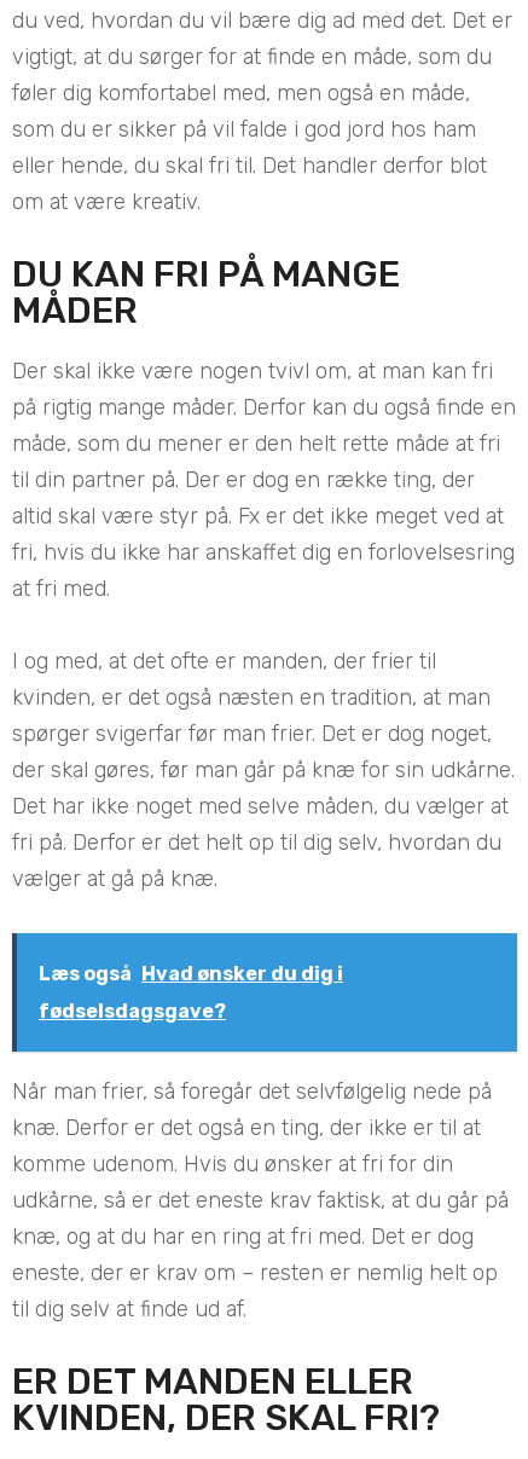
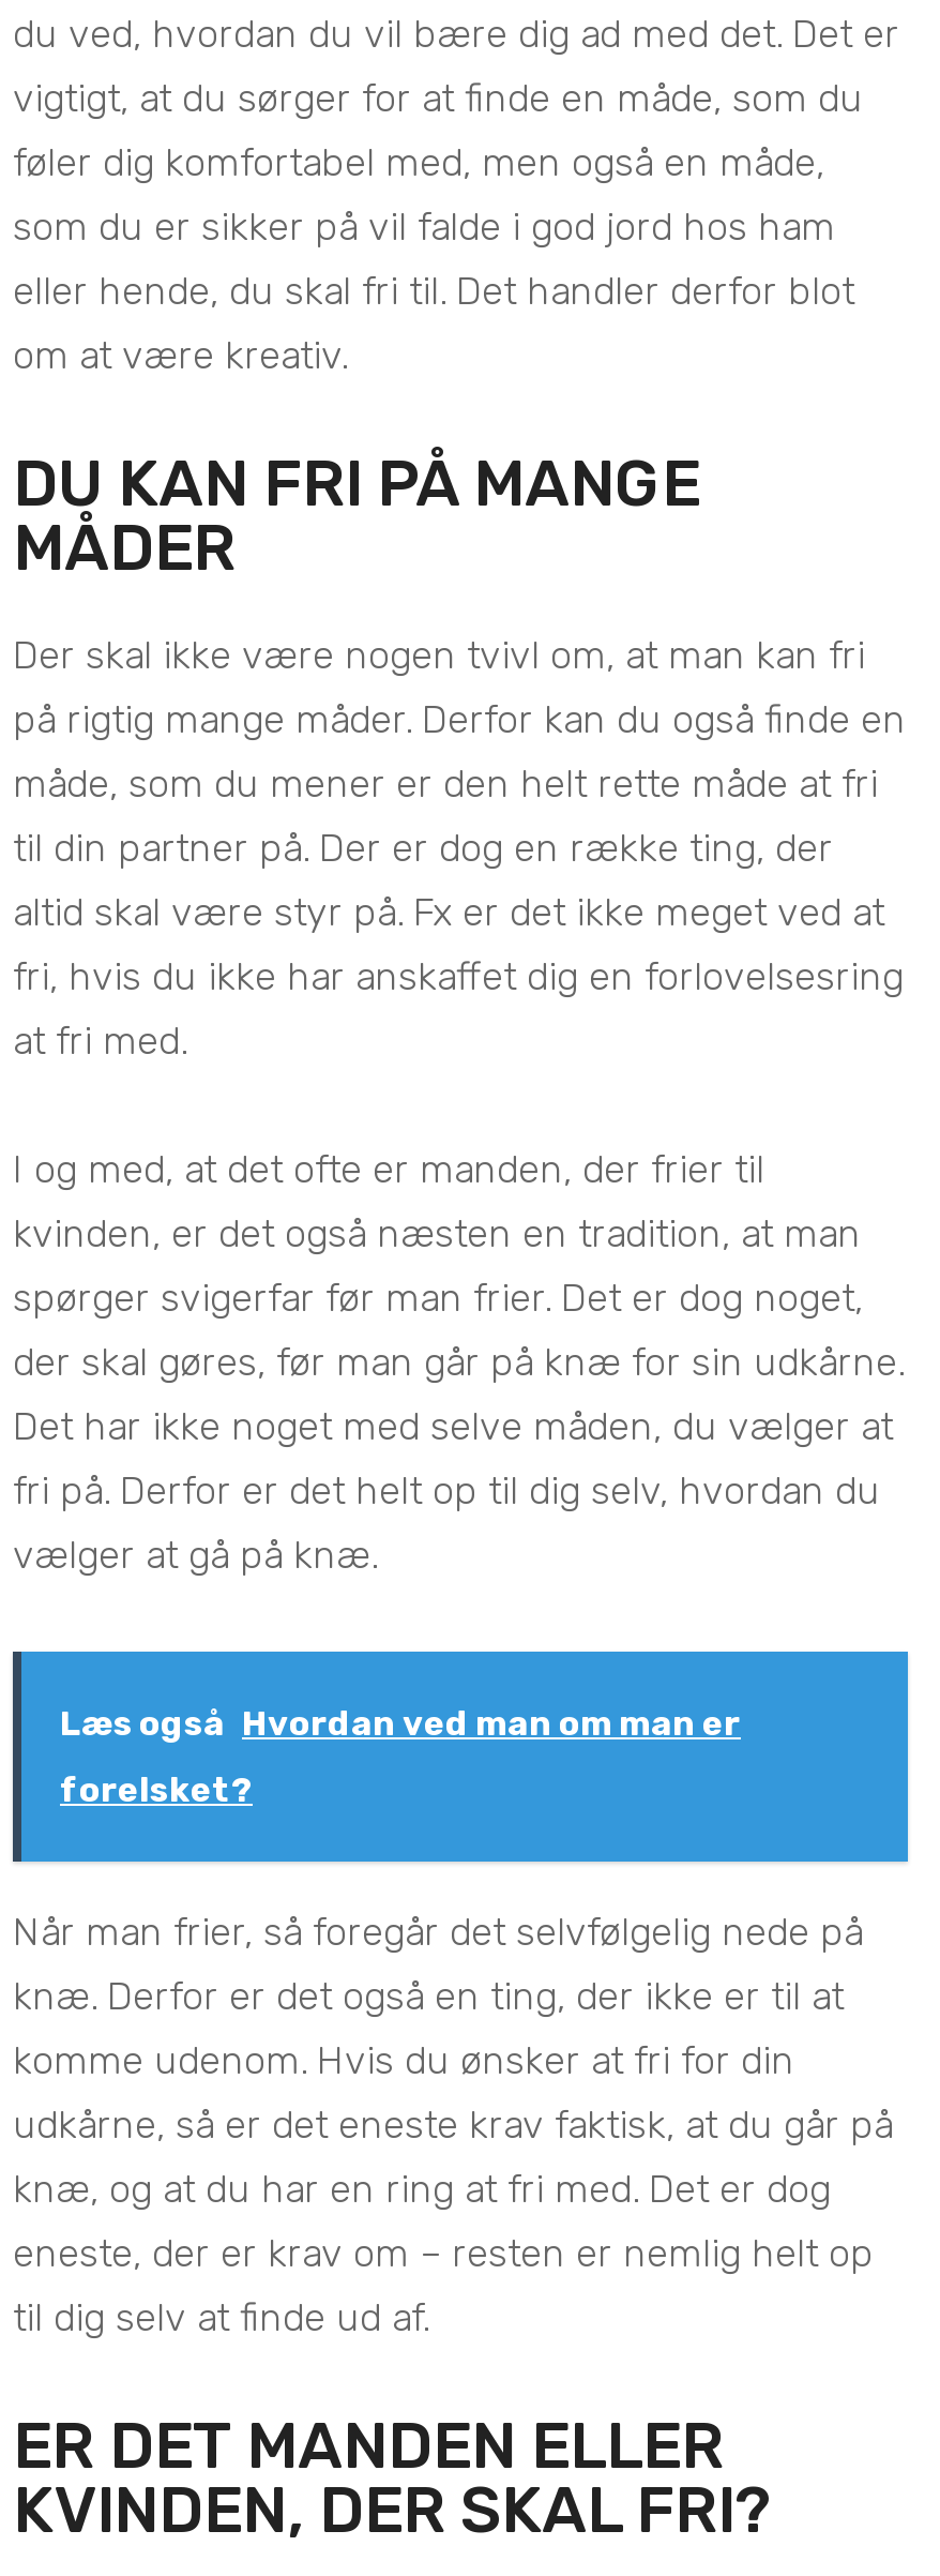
[39,962,343,985] Læs også Hvad ønsker du dig i -> [60,1703,741,1744] Læs også Hvordan ved man om man er
[39,1000,226,1023] fødselsdagsgave? -> [60,1769,253,1810] forelsket?

